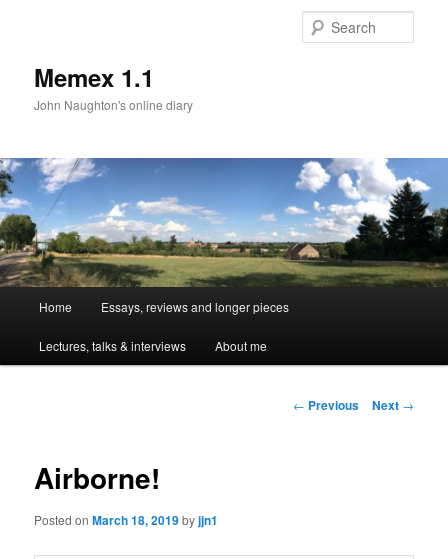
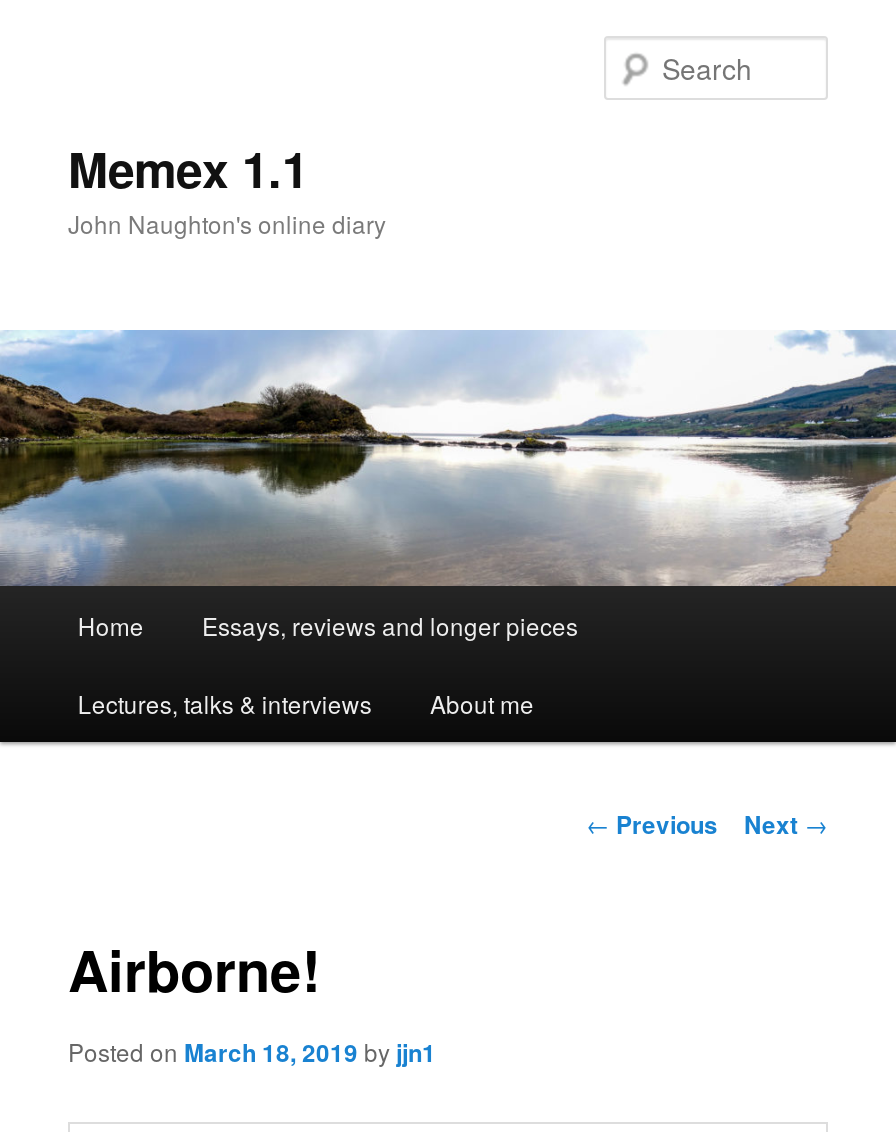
[3,157,445,287] [image] -> [6,328,890,588] [image]

